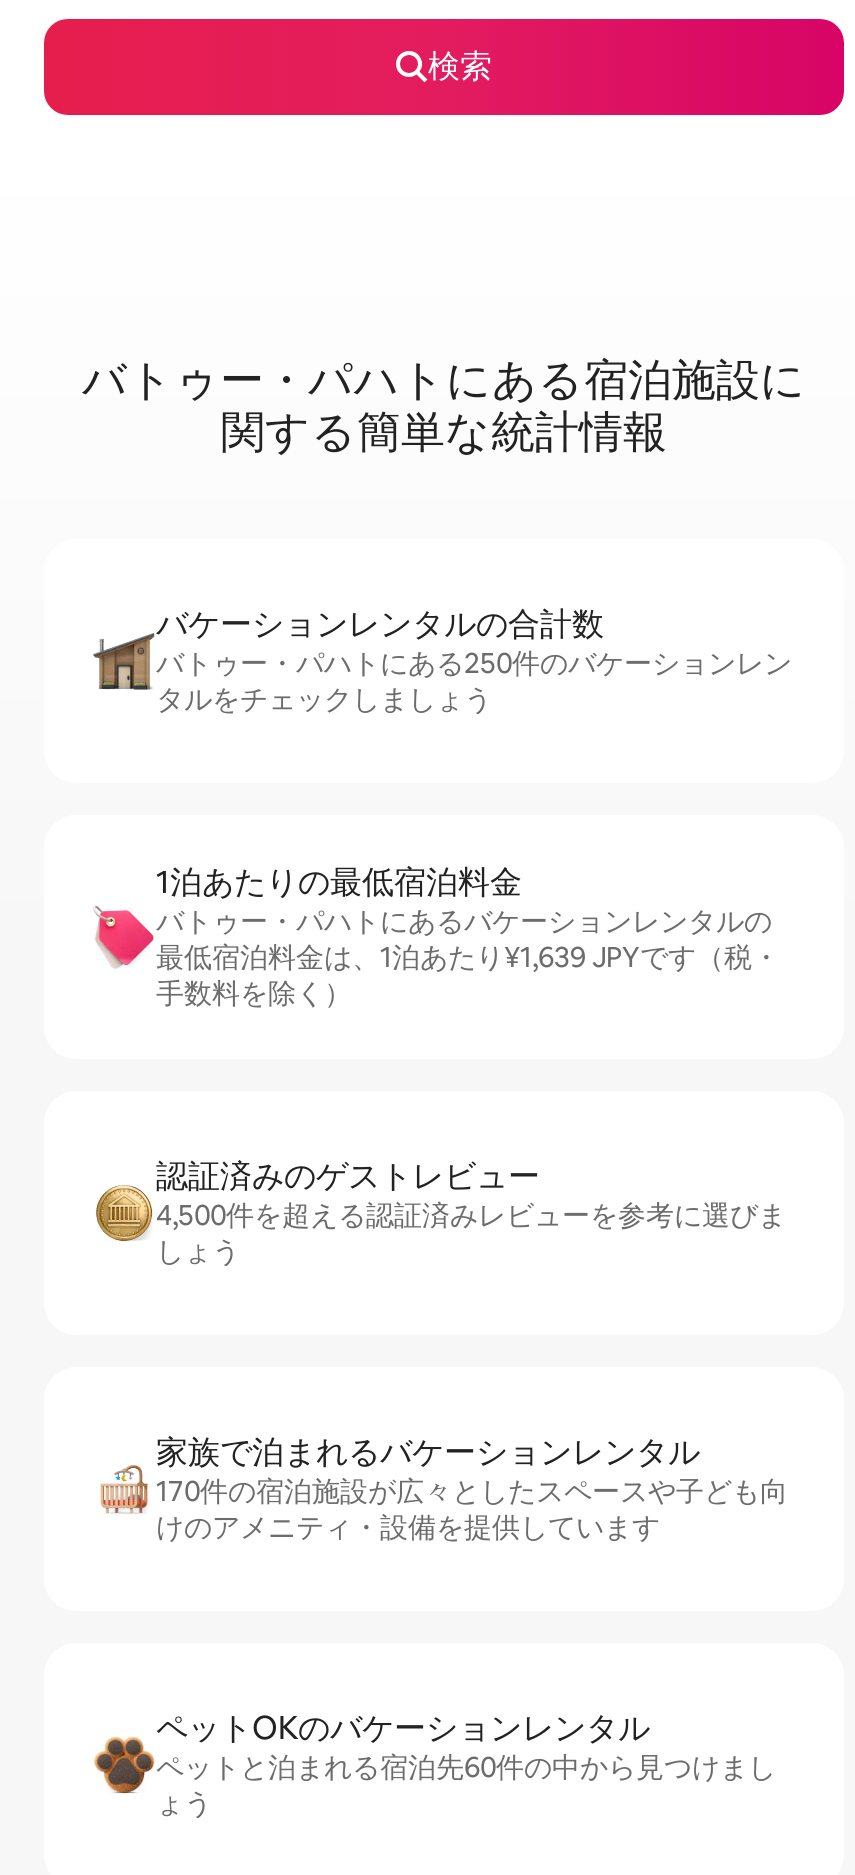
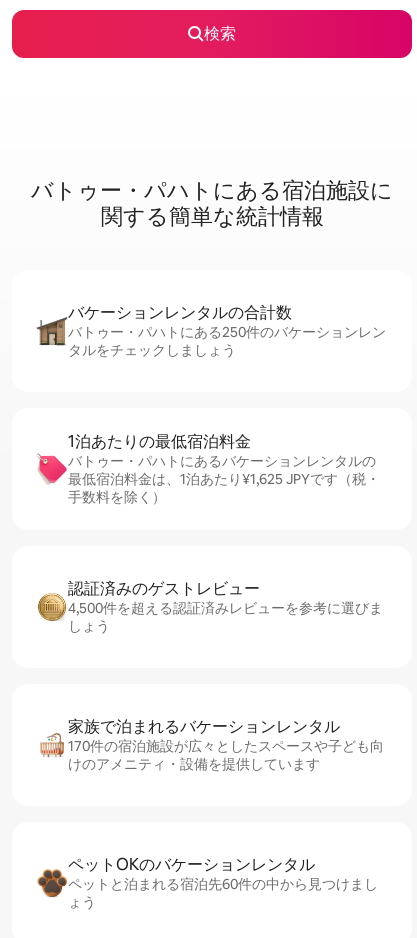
[156,939,780,975] 最低宿泊料金は、1泊あたり¥1,639 JPYです（税・ -> [68,470,380,488] 最低宿泊料金は、1泊あたり¥1,625 JPYです（税・

